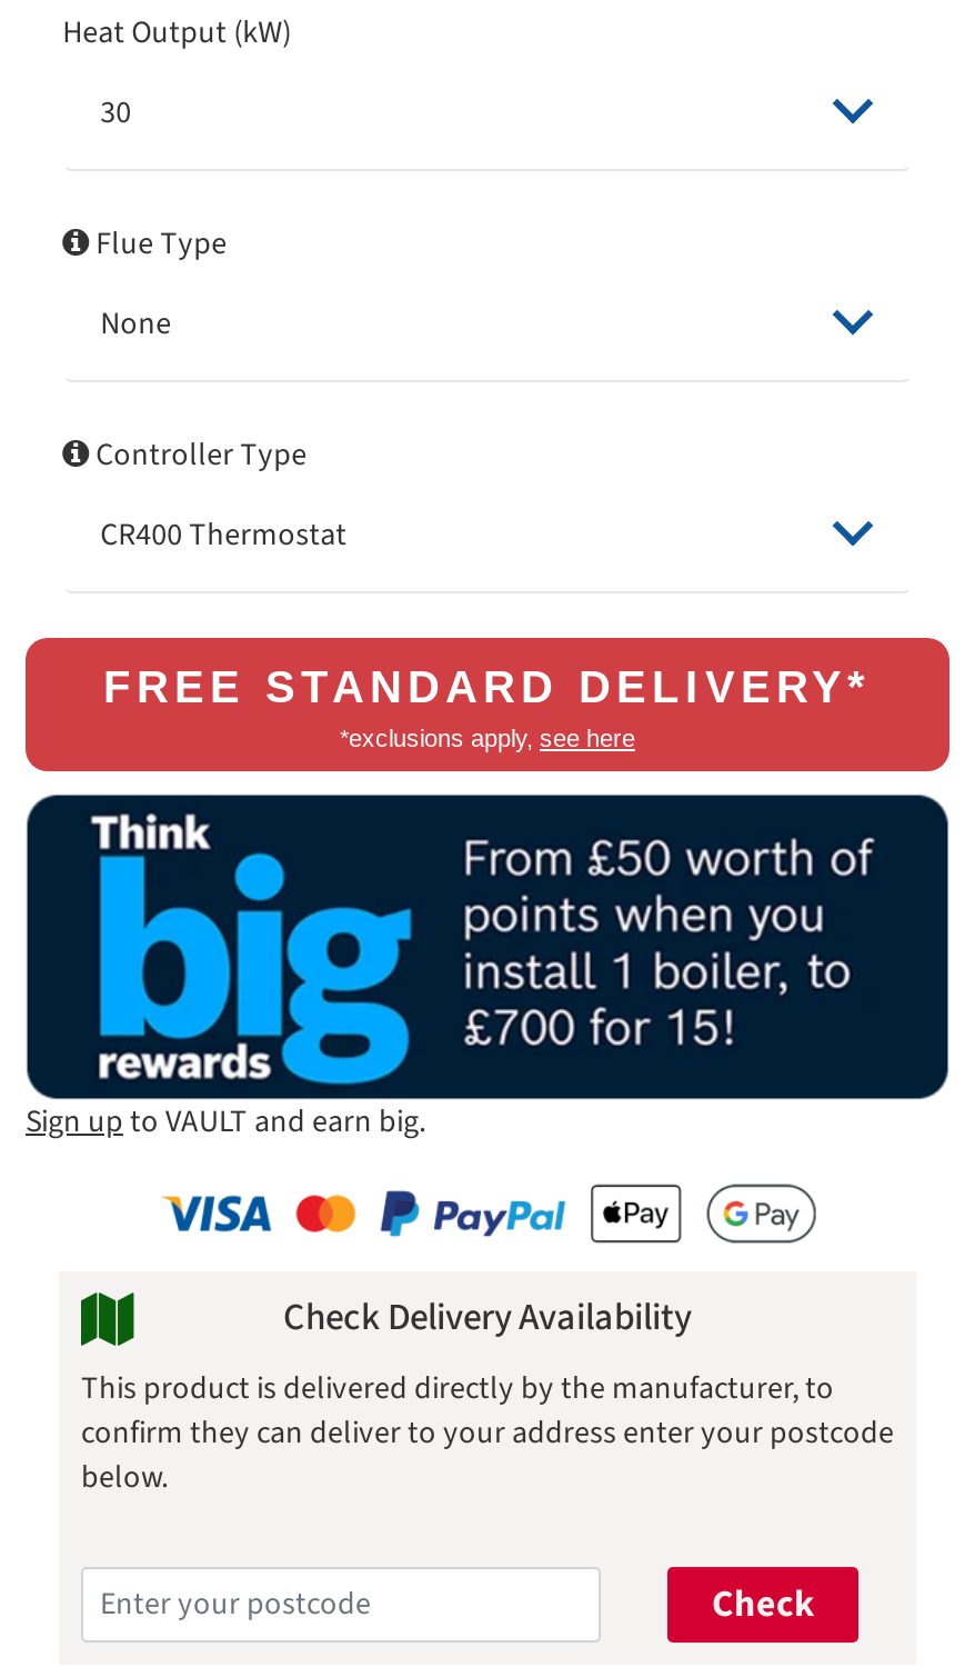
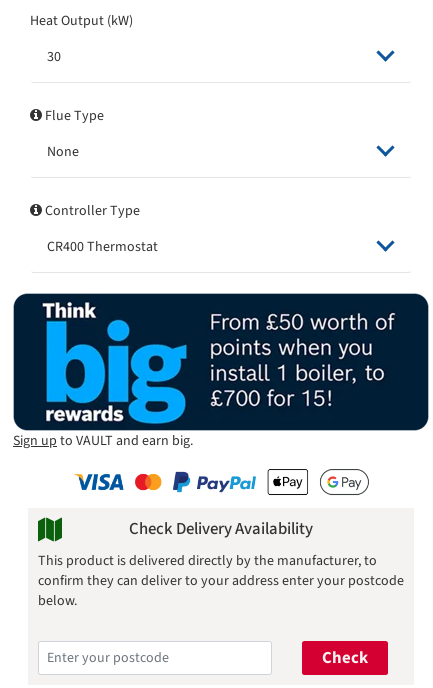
[103,663,872,752] FREE STANDARD DELIVERY* | *exclusions apply, see here -> none

